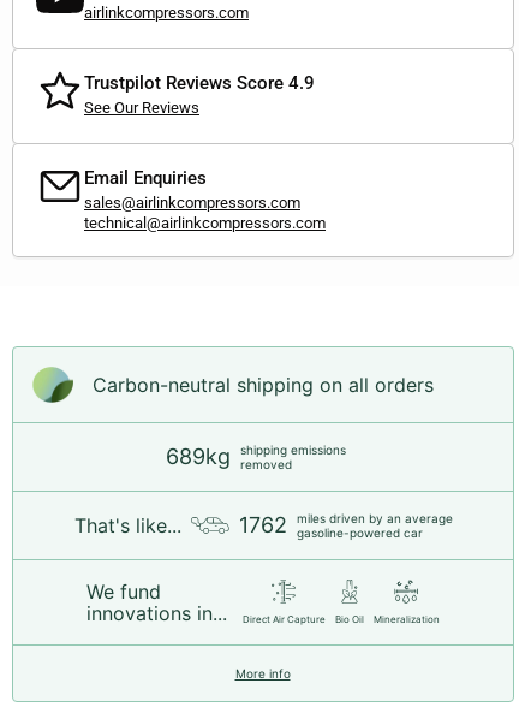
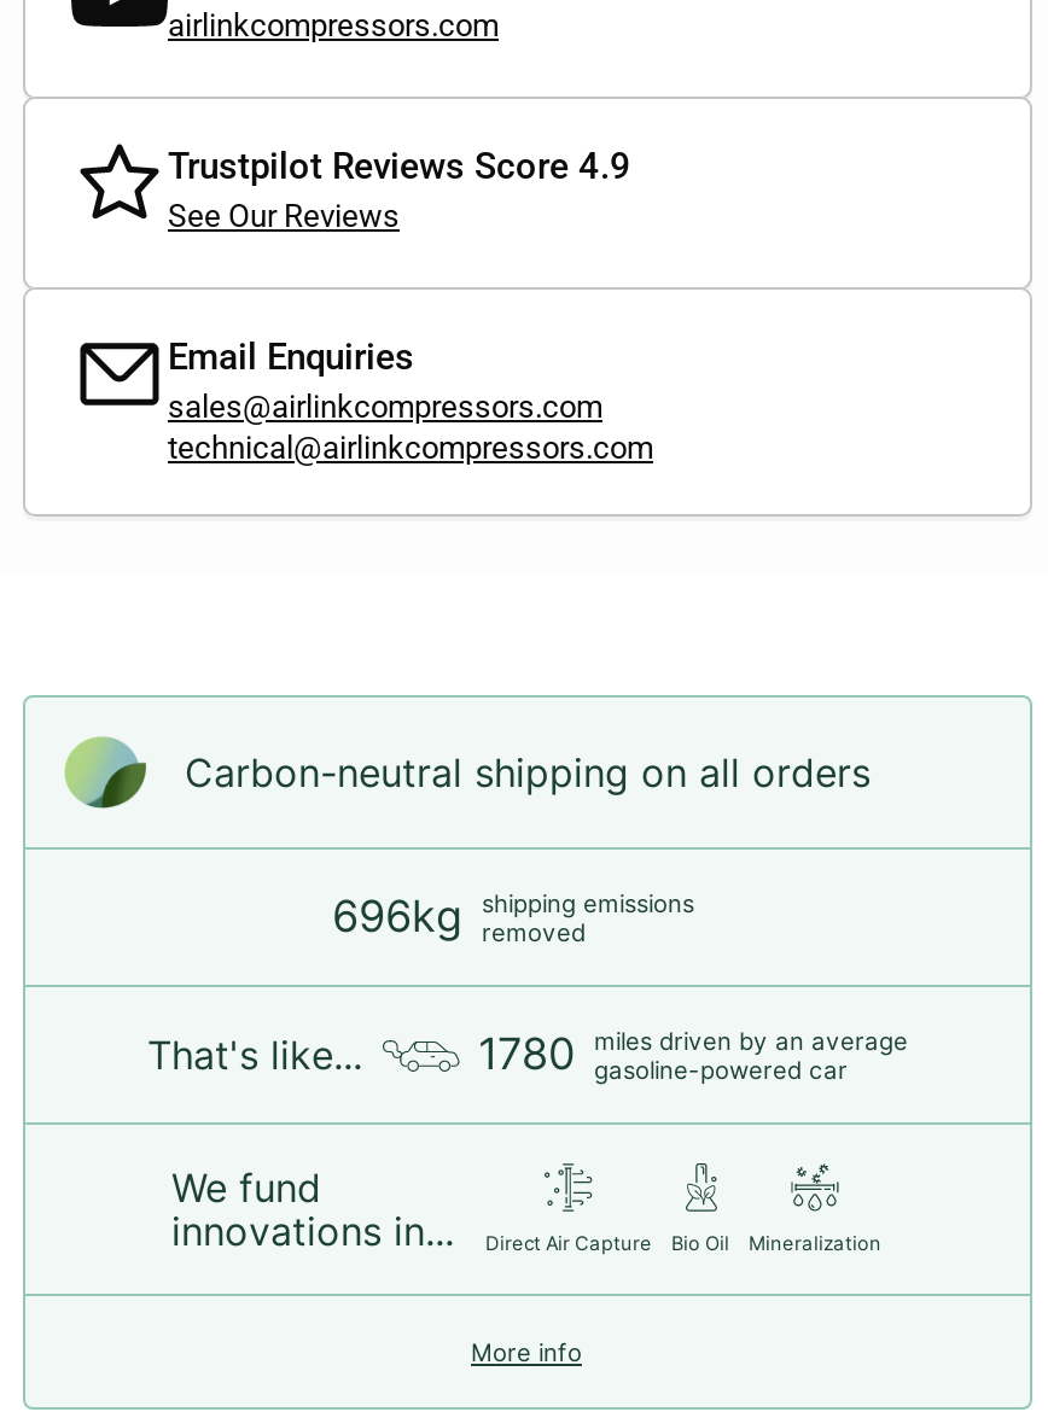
[166,443,346,471] 689kg shipping emissions removed -> [332,888,694,946] 696kg shipping emissions removed
[238,511,452,540] 1762 miles driven by an average gasoline-powered car -> [478,1026,908,1084] 1780 miles driven by an average gasoline-powered car

